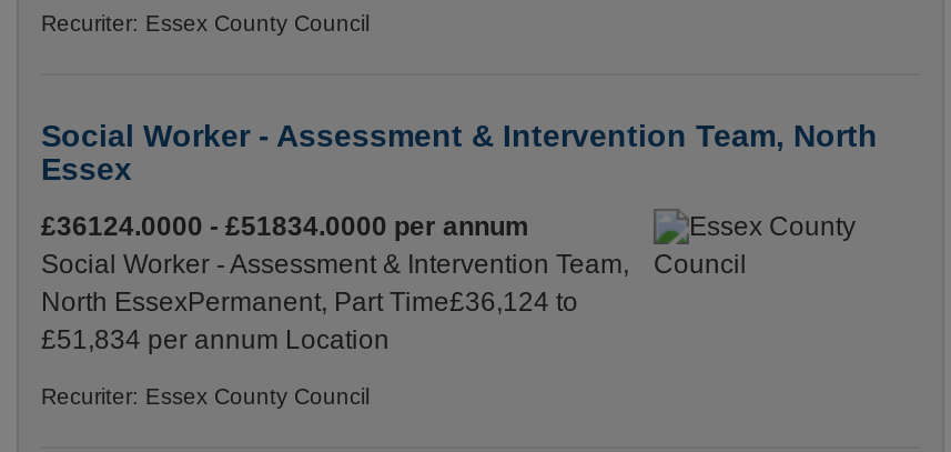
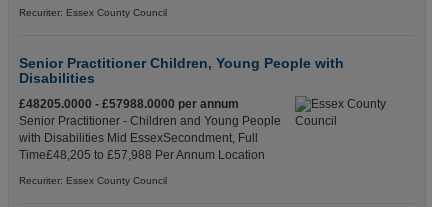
[41,118,878,187] Social Worker - Assessment & Intervention Team, North | Essex -> [19,55,344,86] Senior Practitioner Children, Young People with | Disabilities
[41,211,629,355] £36124.0000 - £51834.0000 per annum | Social Worker - Assessment & Intervention Team, | North EssexPermanent, Part Time£36,124 to | £51,834 per annum Location -> [19,97,281,162] £48205.0000 - £57988.0000 per annum | Senior Practitioner - Children and Young People | with Disabilities Mid EssexSecondment, Full | Time£48,205 to £57,988 Per Annum Location

